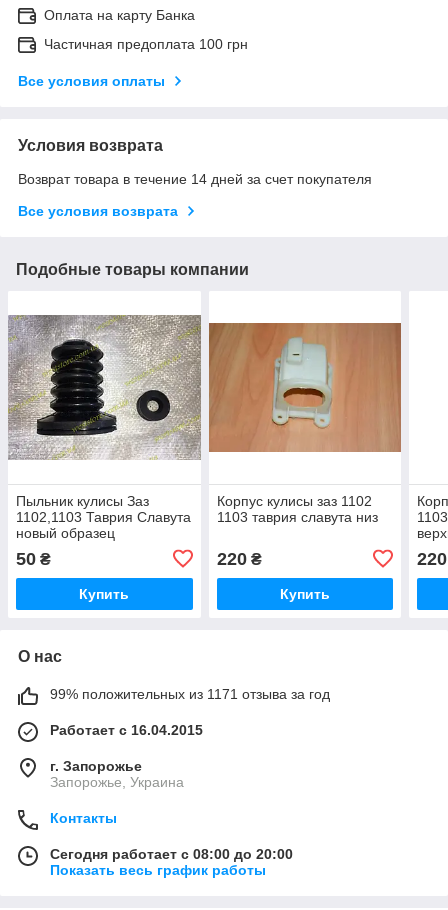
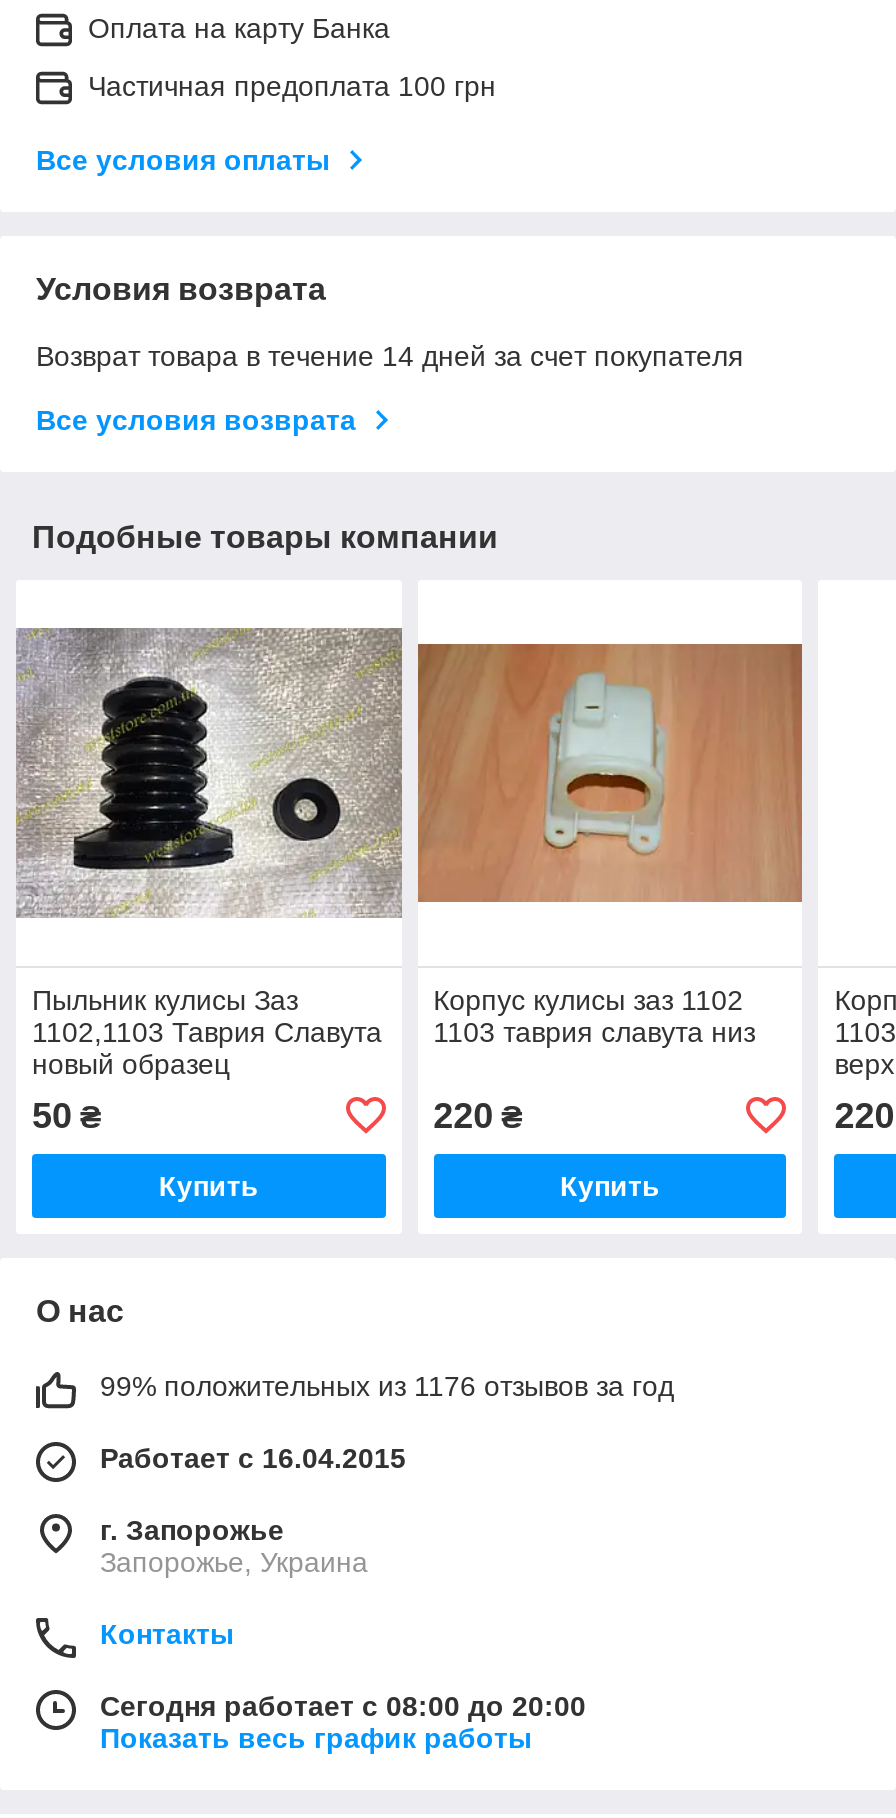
[50,686,330,702] 99% положительных из 1171 отзыва за год -> [100,1370,674,1402] 99% положительных из 1176 отзывов за год

